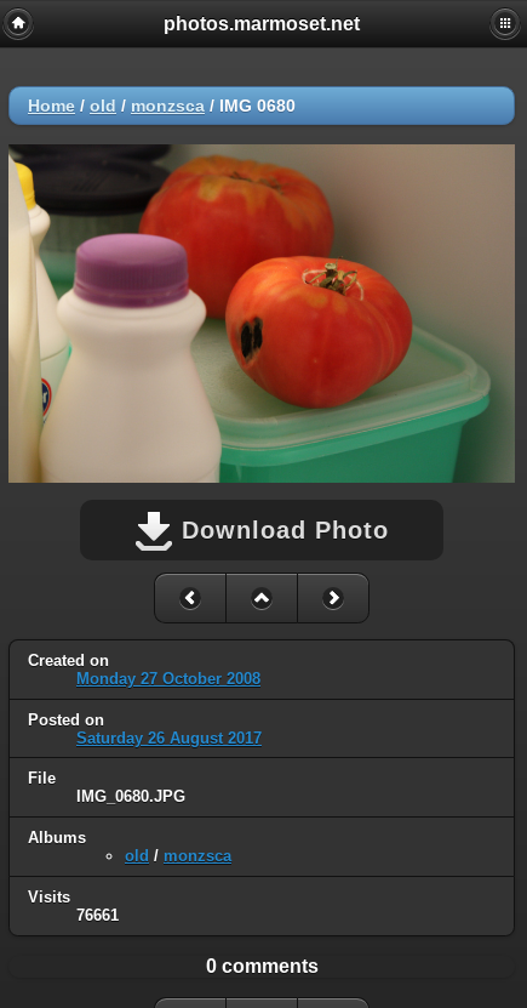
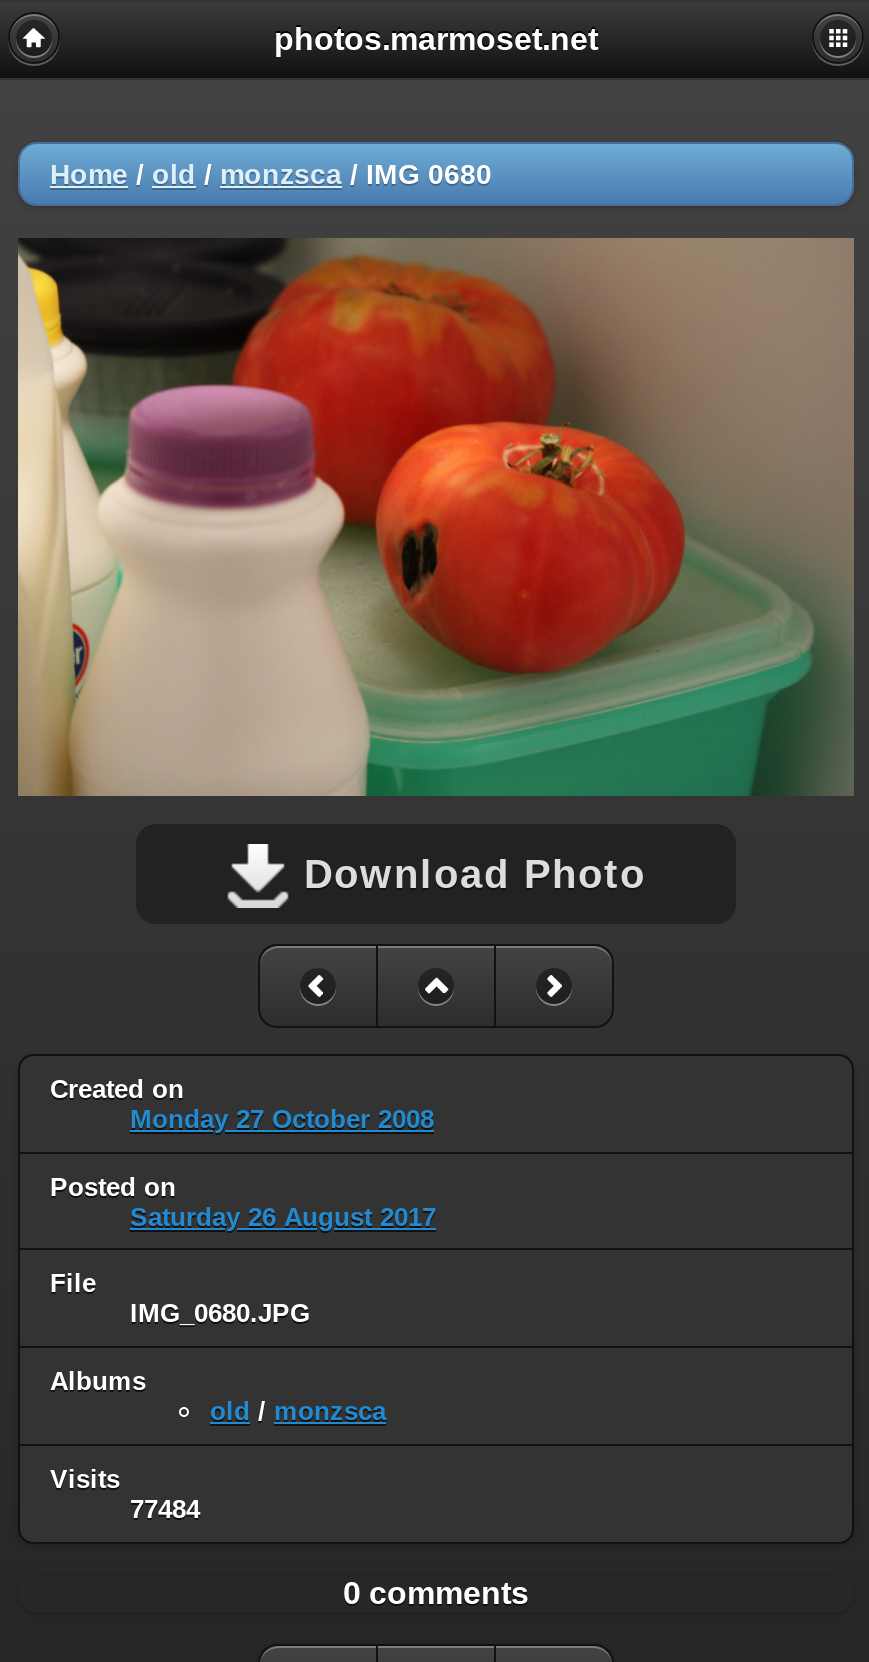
[76,906,119,925] 76661 -> [130,1494,200,1524] 77484

